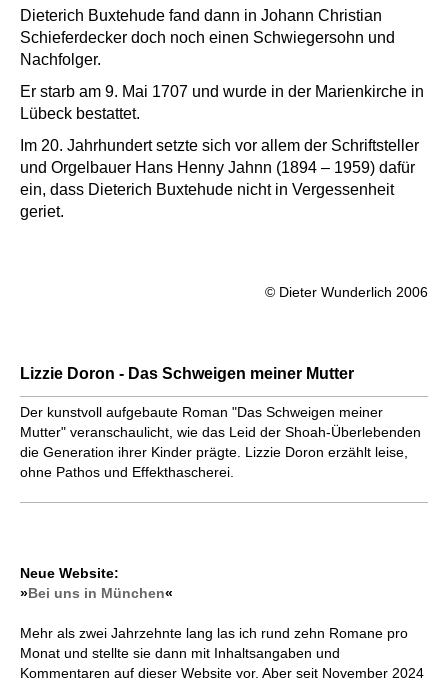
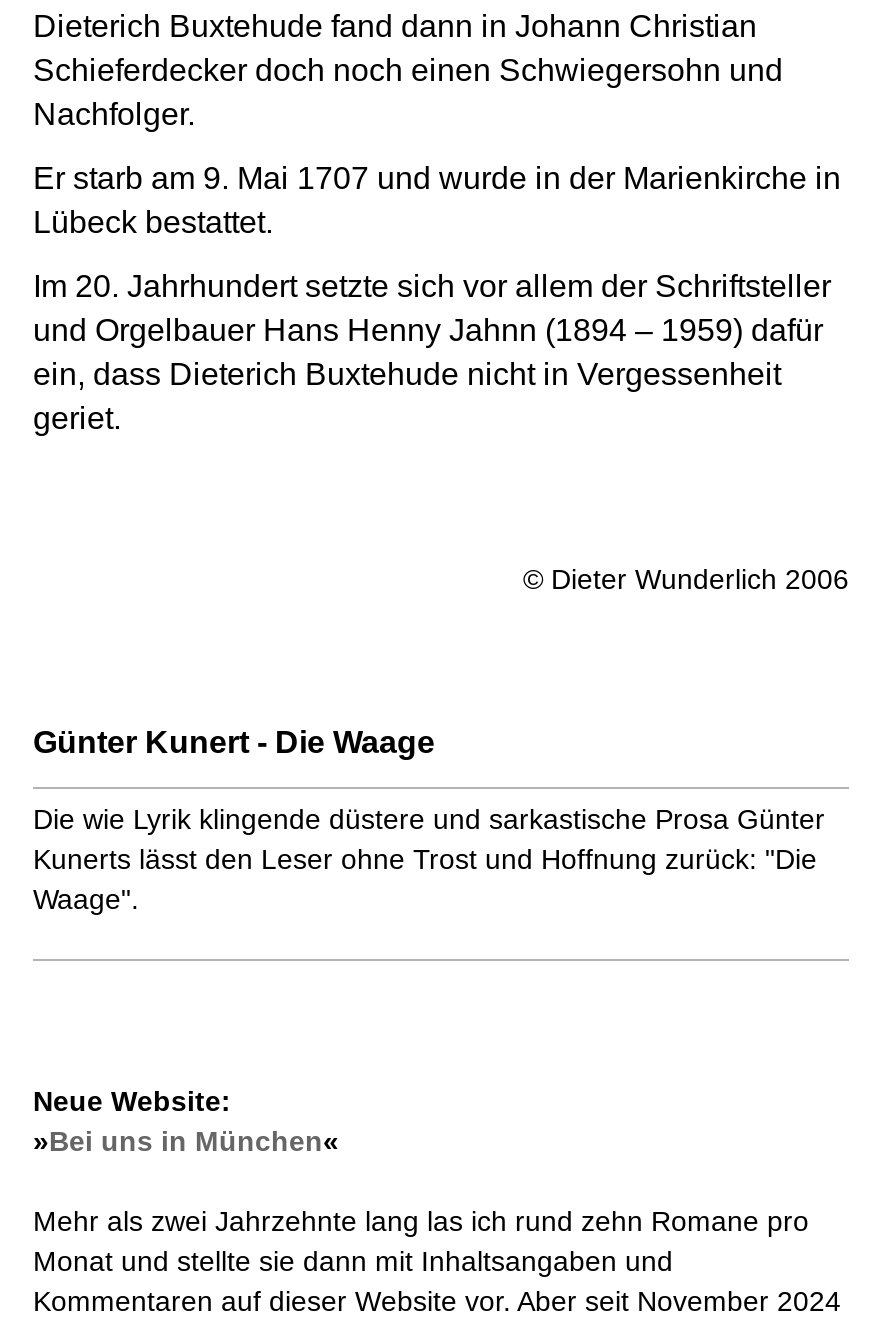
[20,365,354,382] Lizzie Doron - Das Schweigen meiner Mutter -> [33,726,435,760] Günter Kunert - Die Waage
[20,404,421,480] Der kunstvoll aufgebaute Roman "Das Schweigen meiner | Mutter" veranschaulicht, wie das Leid der Shoah-Überlebenden | die Generation ihrer Kinder prägte. Lizzie Doron erzählt leise, | ohne Pathos und Effekthascherei. -> [33,804,825,916] Die wie Lyrik klingende düstere und sarkastische Prosa Günter | Kunerts lässt den Leser ohne Trost und Hoffnung zurück: "Die | Waage".

